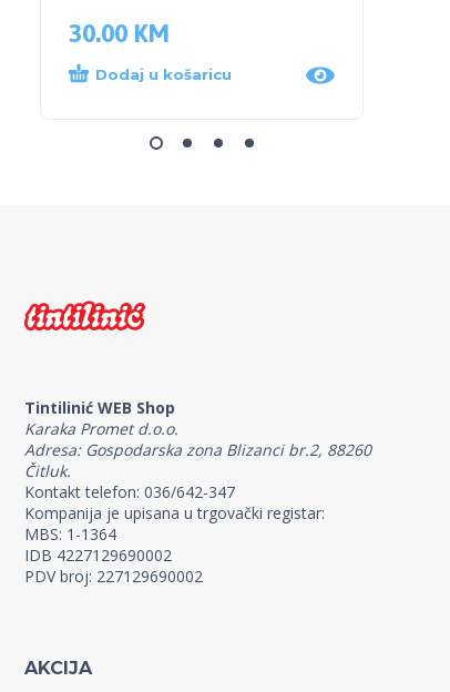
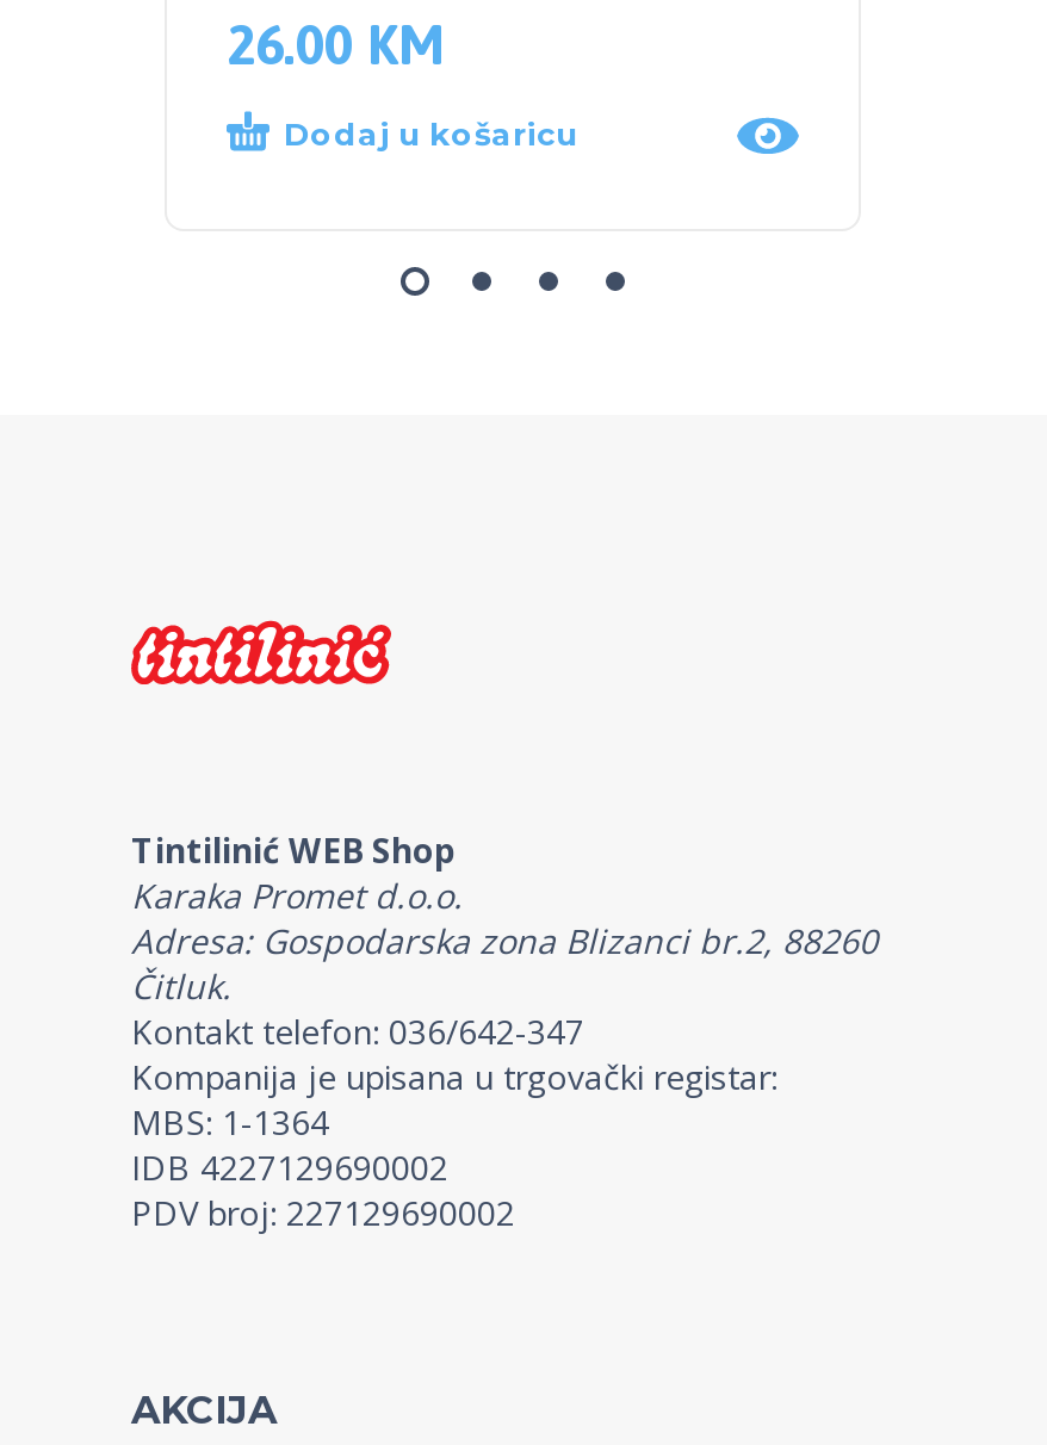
[69,19,170,48] 30.00 KM -> [227,15,444,77] 26.00 KM

